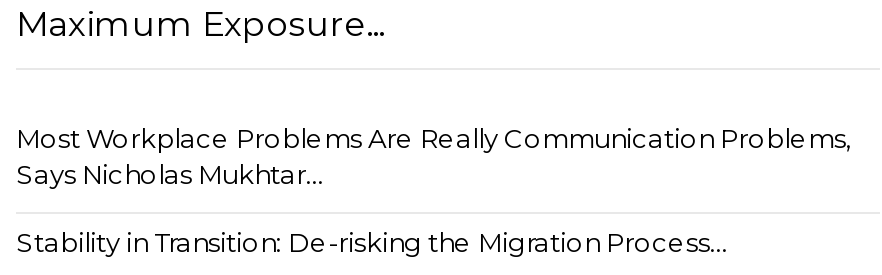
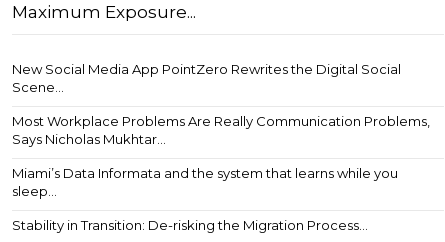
none -> [12,61,401,95] New Social Media App PointZero Rewrites the Digital Social | Scene...
none -> [12,165,398,199] Miami’s Data Informata and the system that learns while you | sleep...

